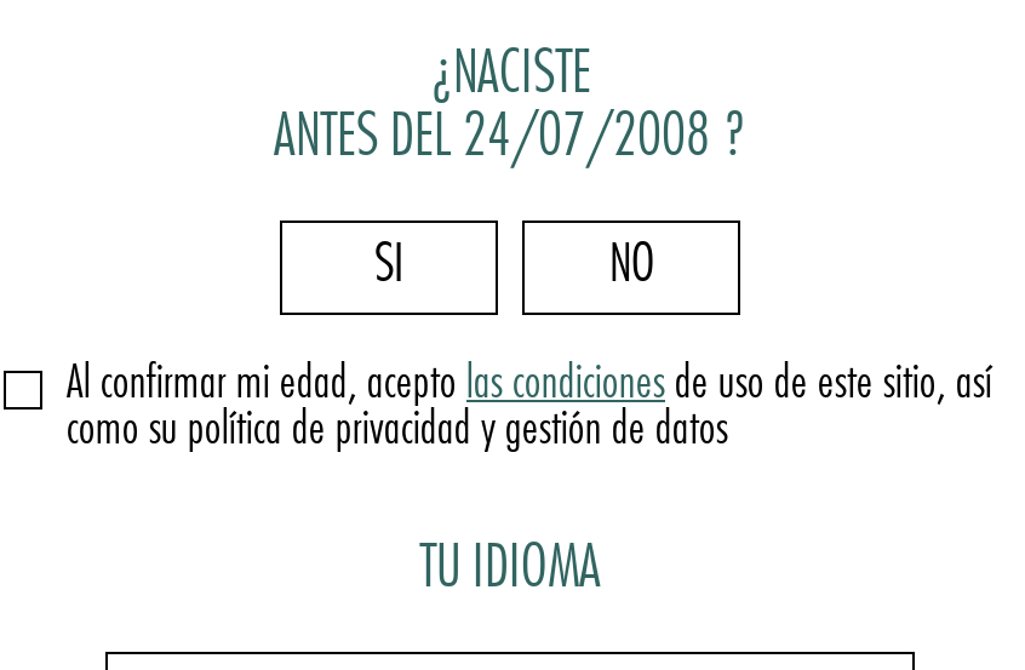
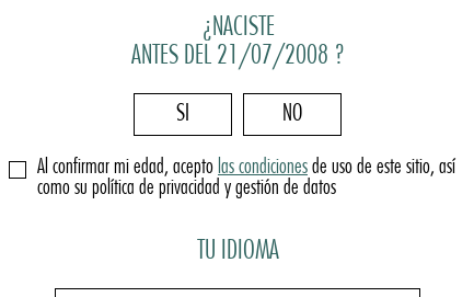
[274,111,746,170] ANTES DEL 24/07/2008 ? -> [131,44,344,70] ANTES DEL 21/07/2008 ?

